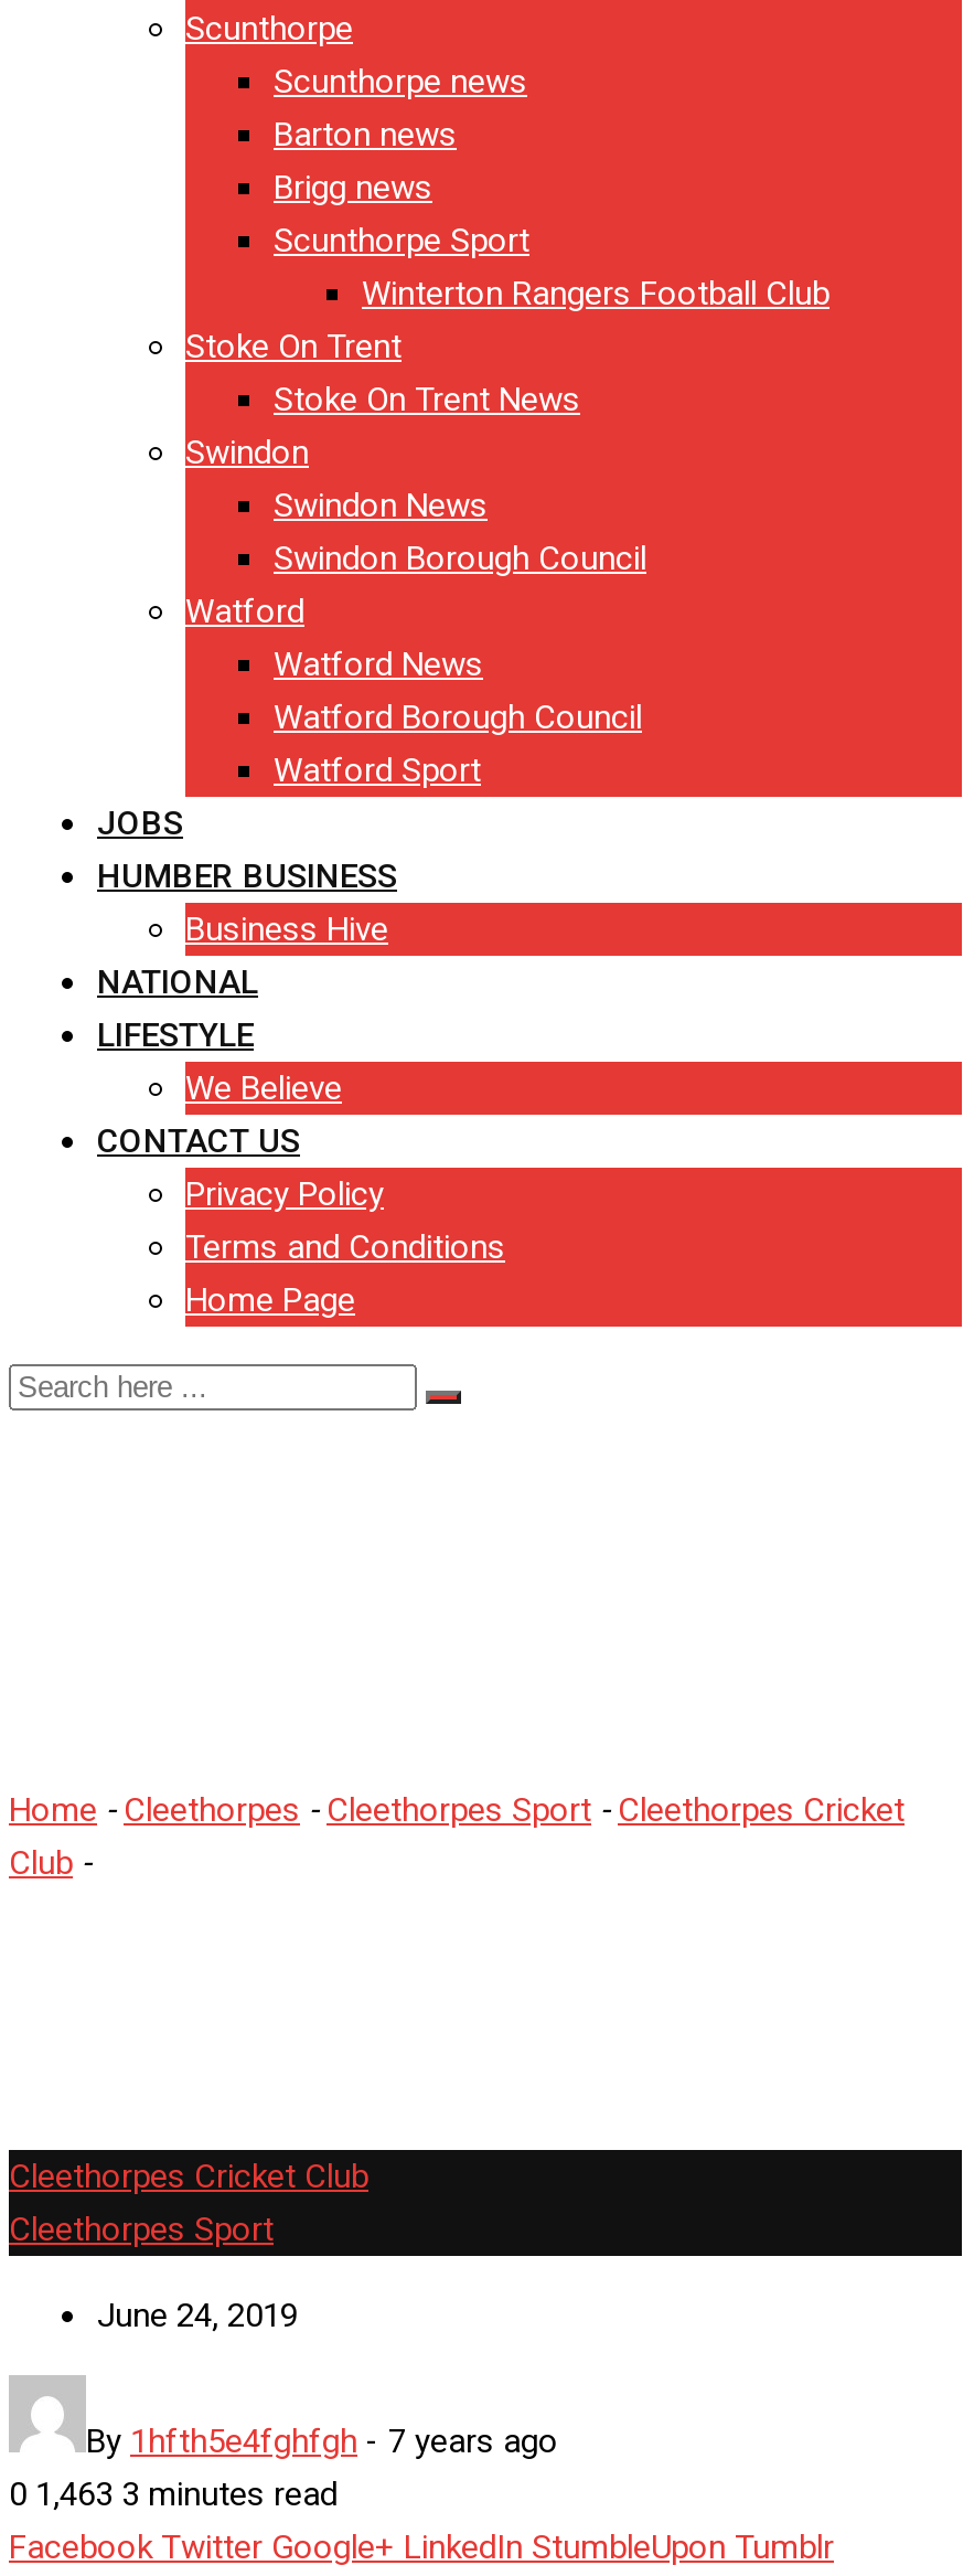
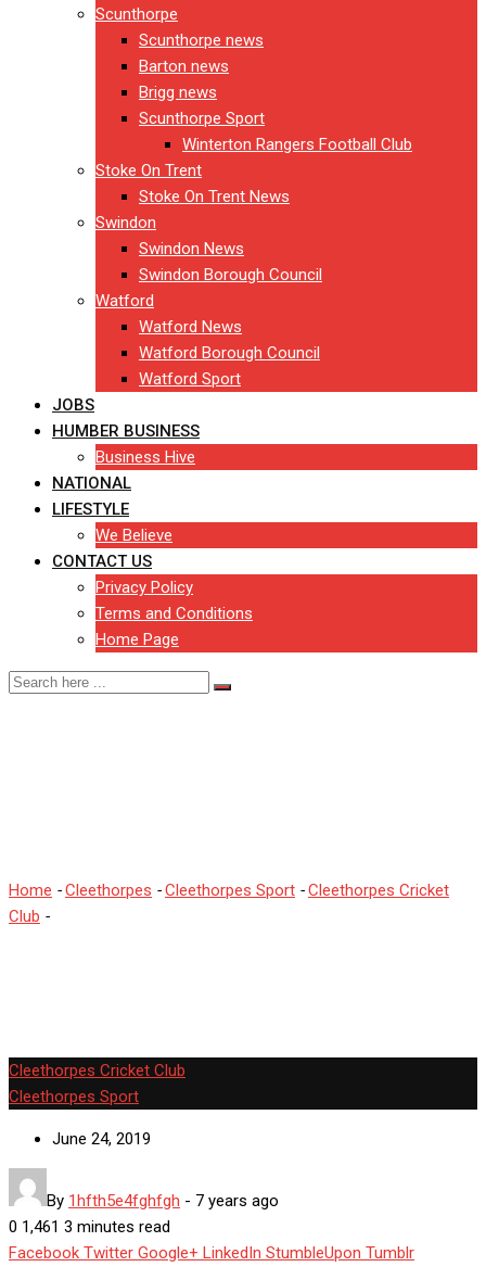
[9,2475,338,2515] 0 1,463 3 minutes read -> [9,1217,170,1237] 0 1,461 3 minutes read

